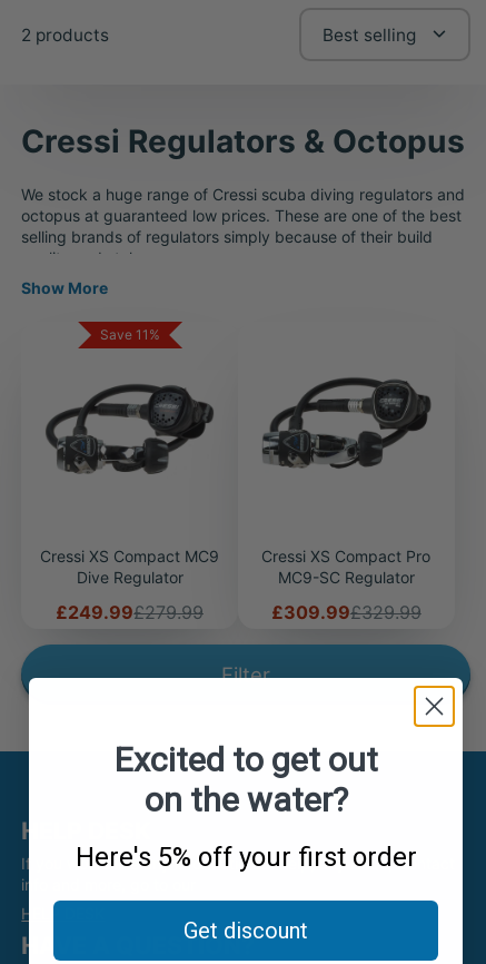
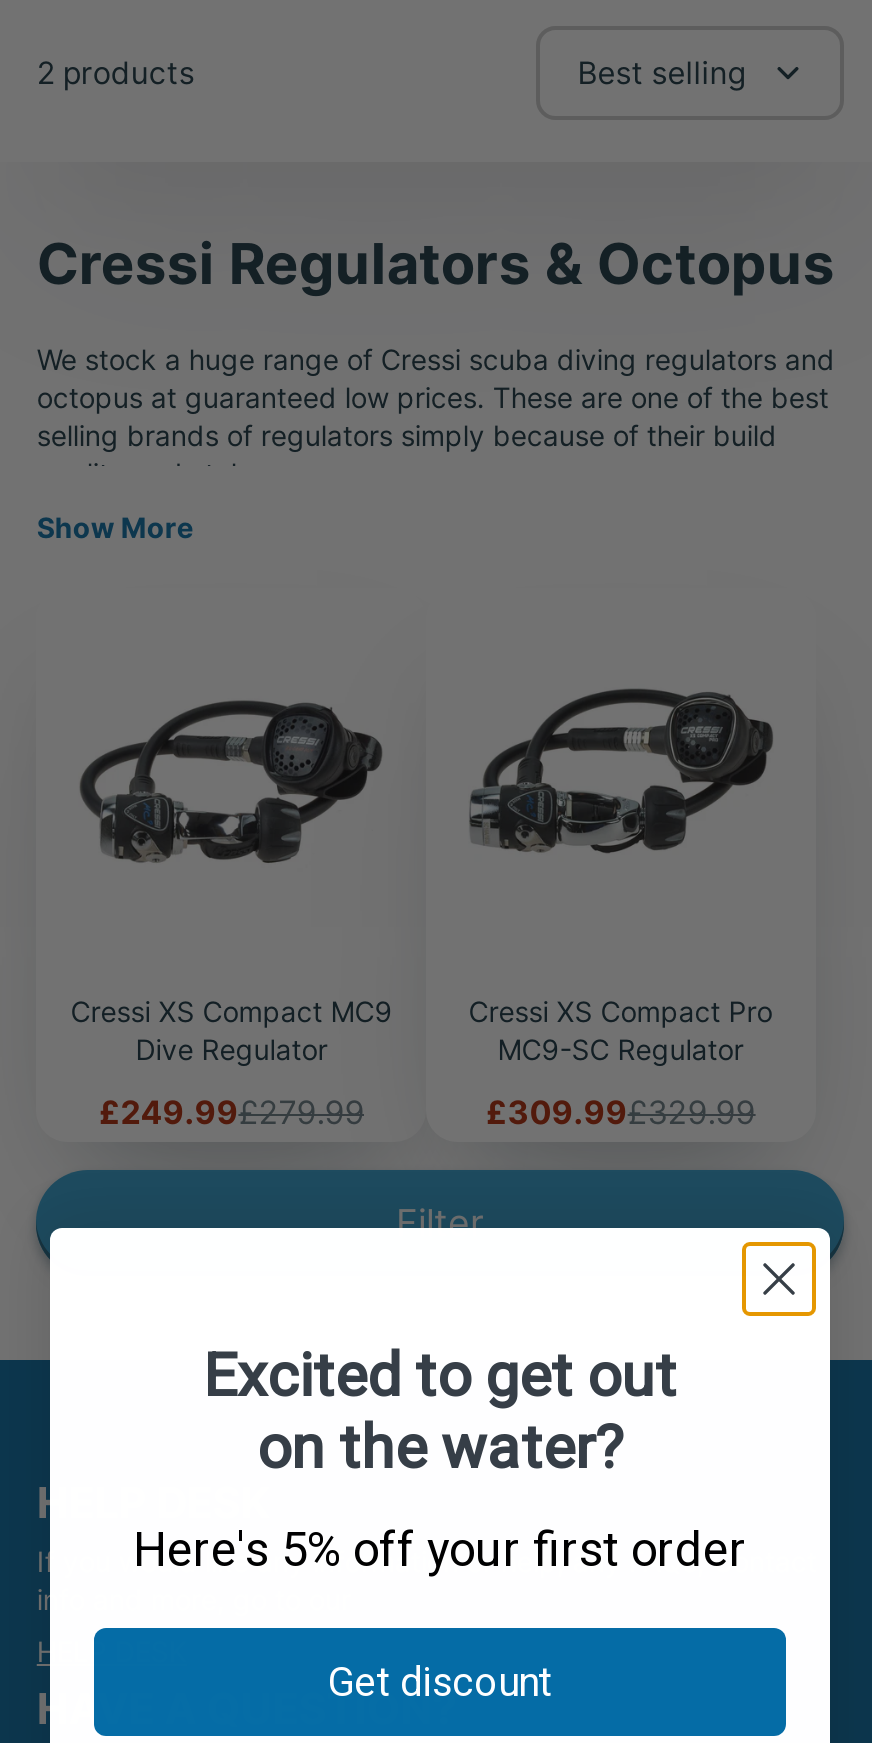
[100,326,160,343] Save 11% -> none

